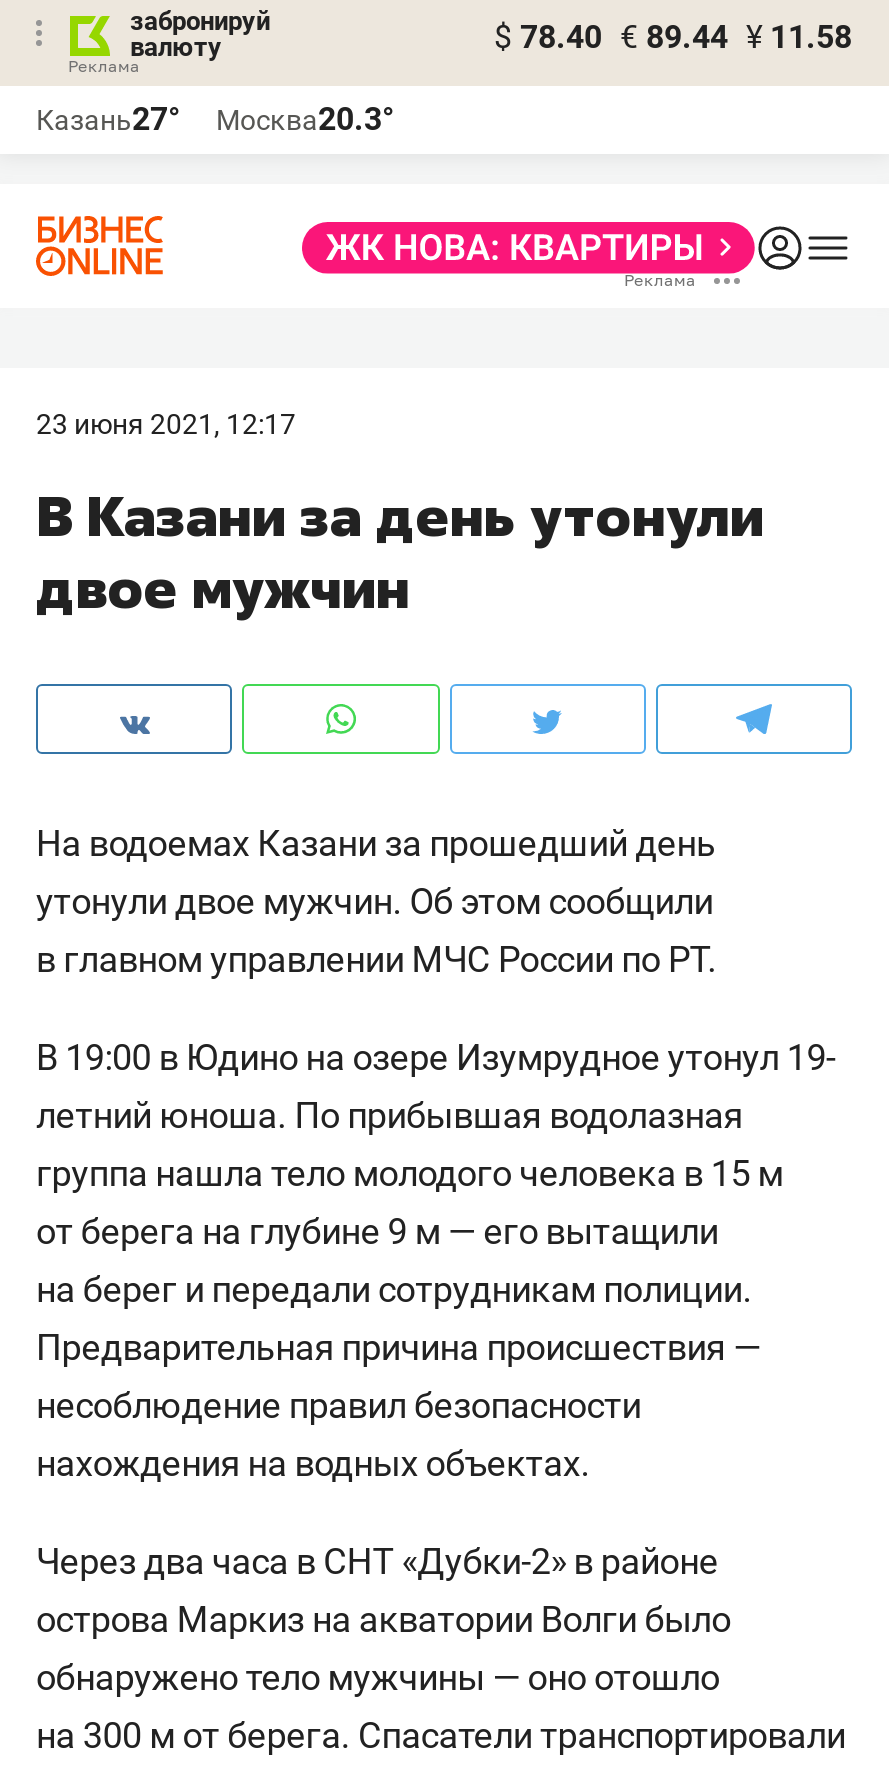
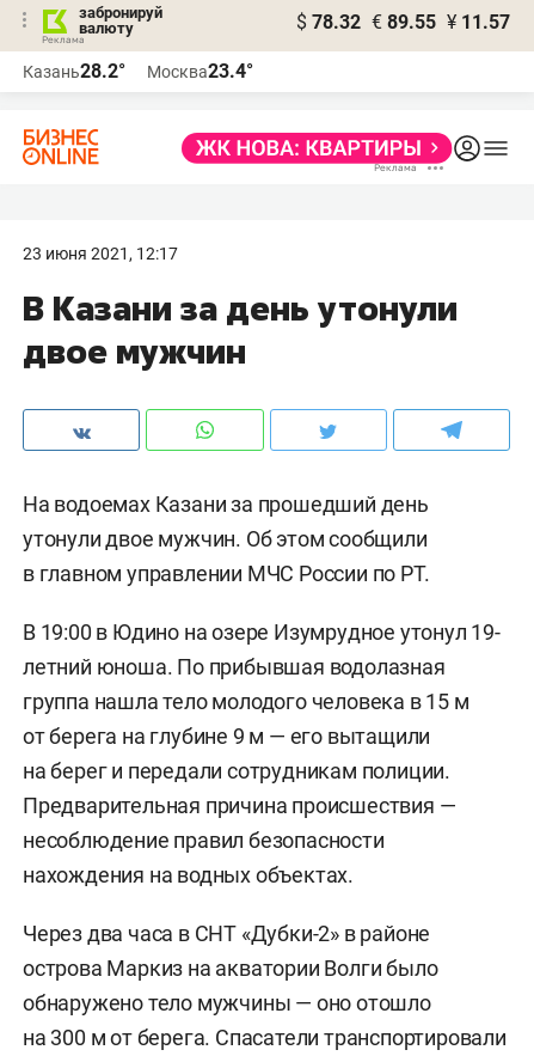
[494,18,852,56] $ 78.40 € 89.44 ¥ 11.58 -> [296,11,510,33] $ 78.32 € 89.55 ¥ 11.57
[36,100,180,138] Казань27° -> [23,60,125,83] Казань28.2°
[216,100,394,138] Москва20.3° -> [147,60,253,83] Москва23.4°

